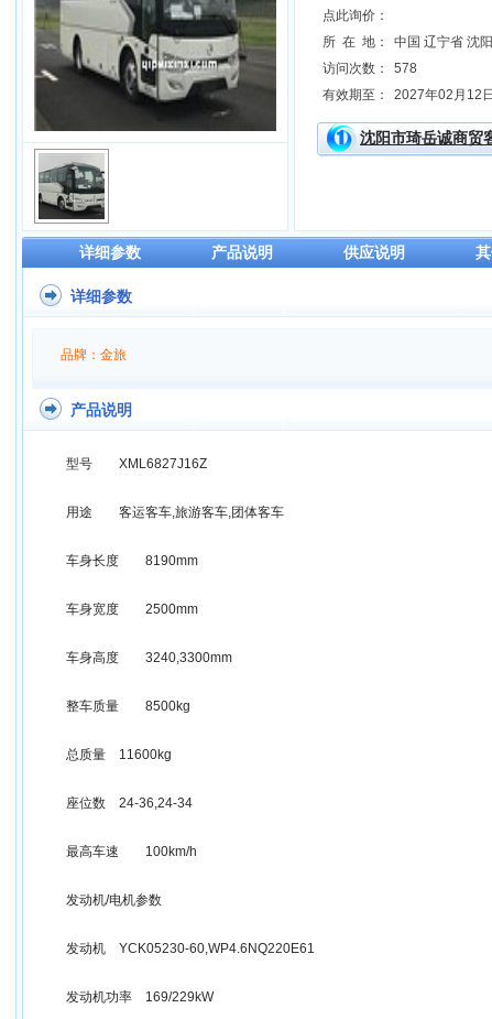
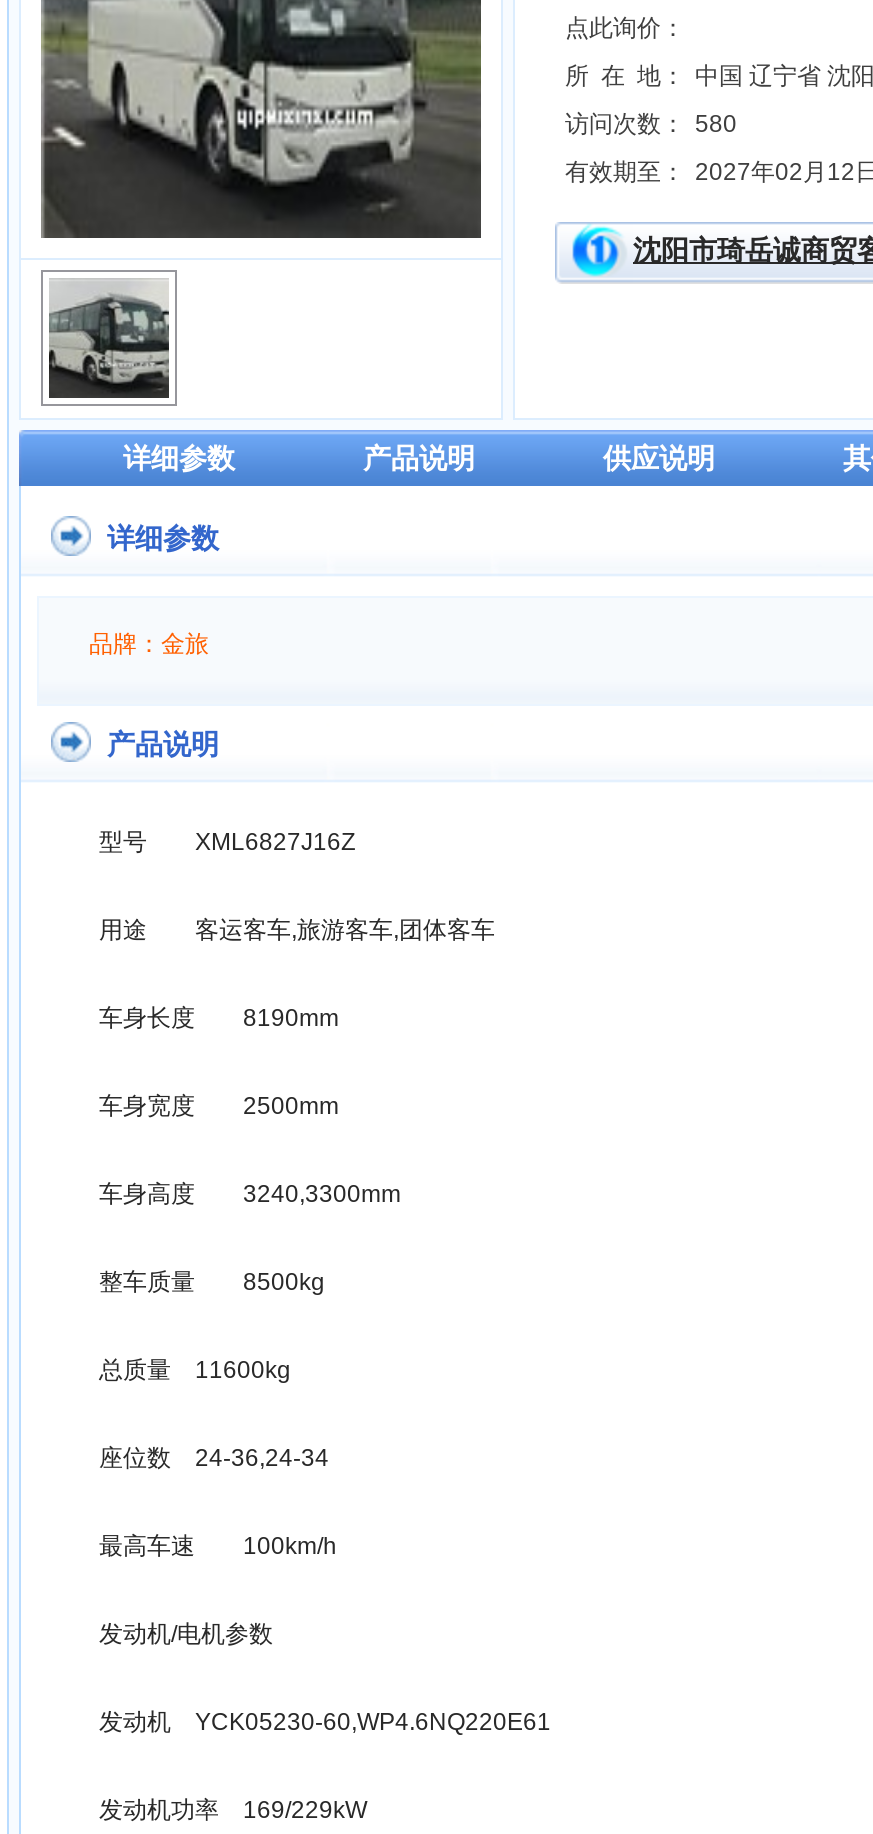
[322,61,417,76] 访问次数： 578 -> [565,110,737,138] 访问次数： 580

